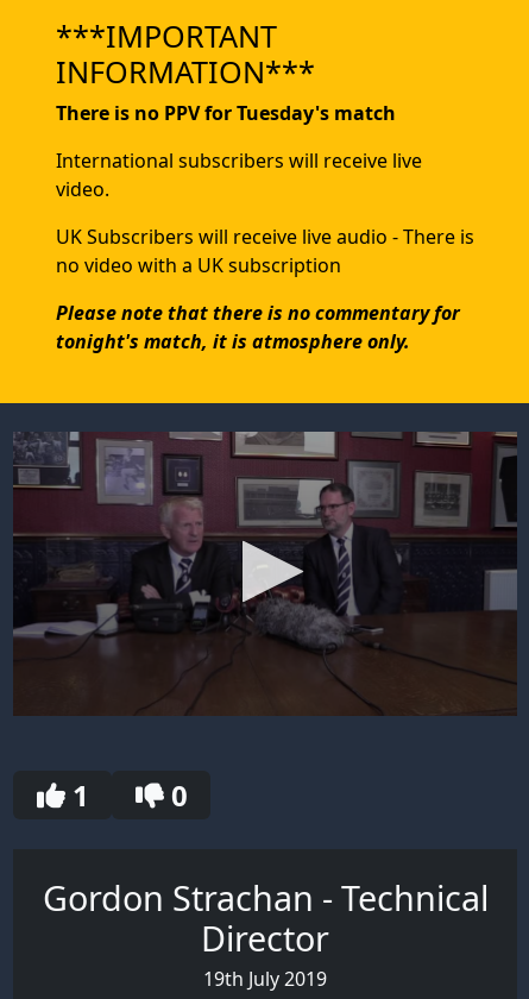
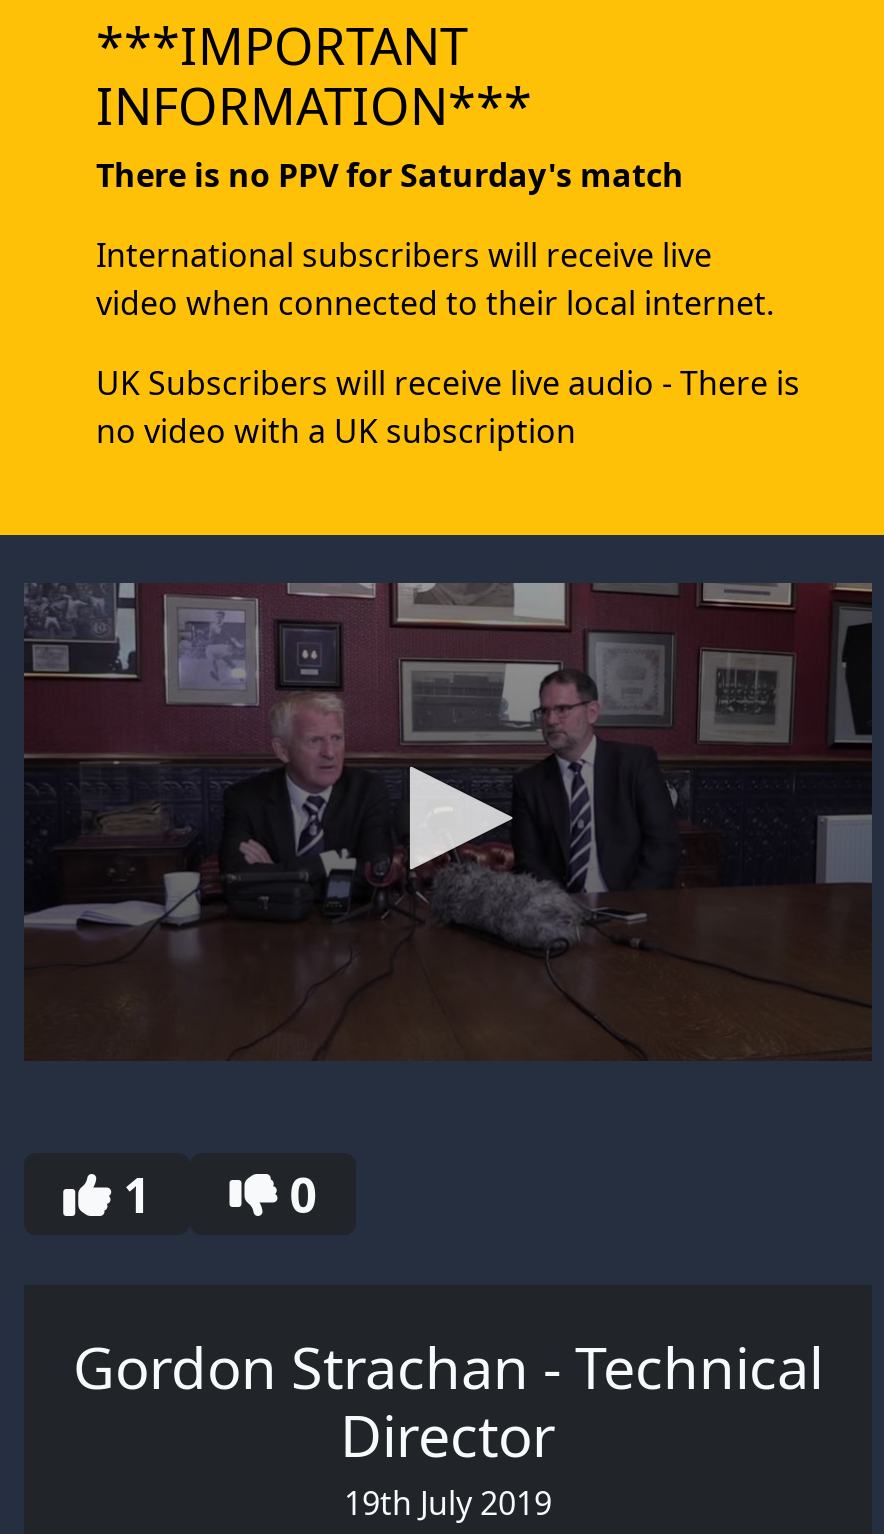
[56,100,401,126] There is no PPV for Tuesday's match -> [96,153,692,197] There is no PPV for Saturday's match
[56,176,109,202] video. -> [96,281,774,325] video when connected to their local internet.
[56,300,460,354] Please note that there is no commentary for | tonight's match, it is atmosphere only. -> none

